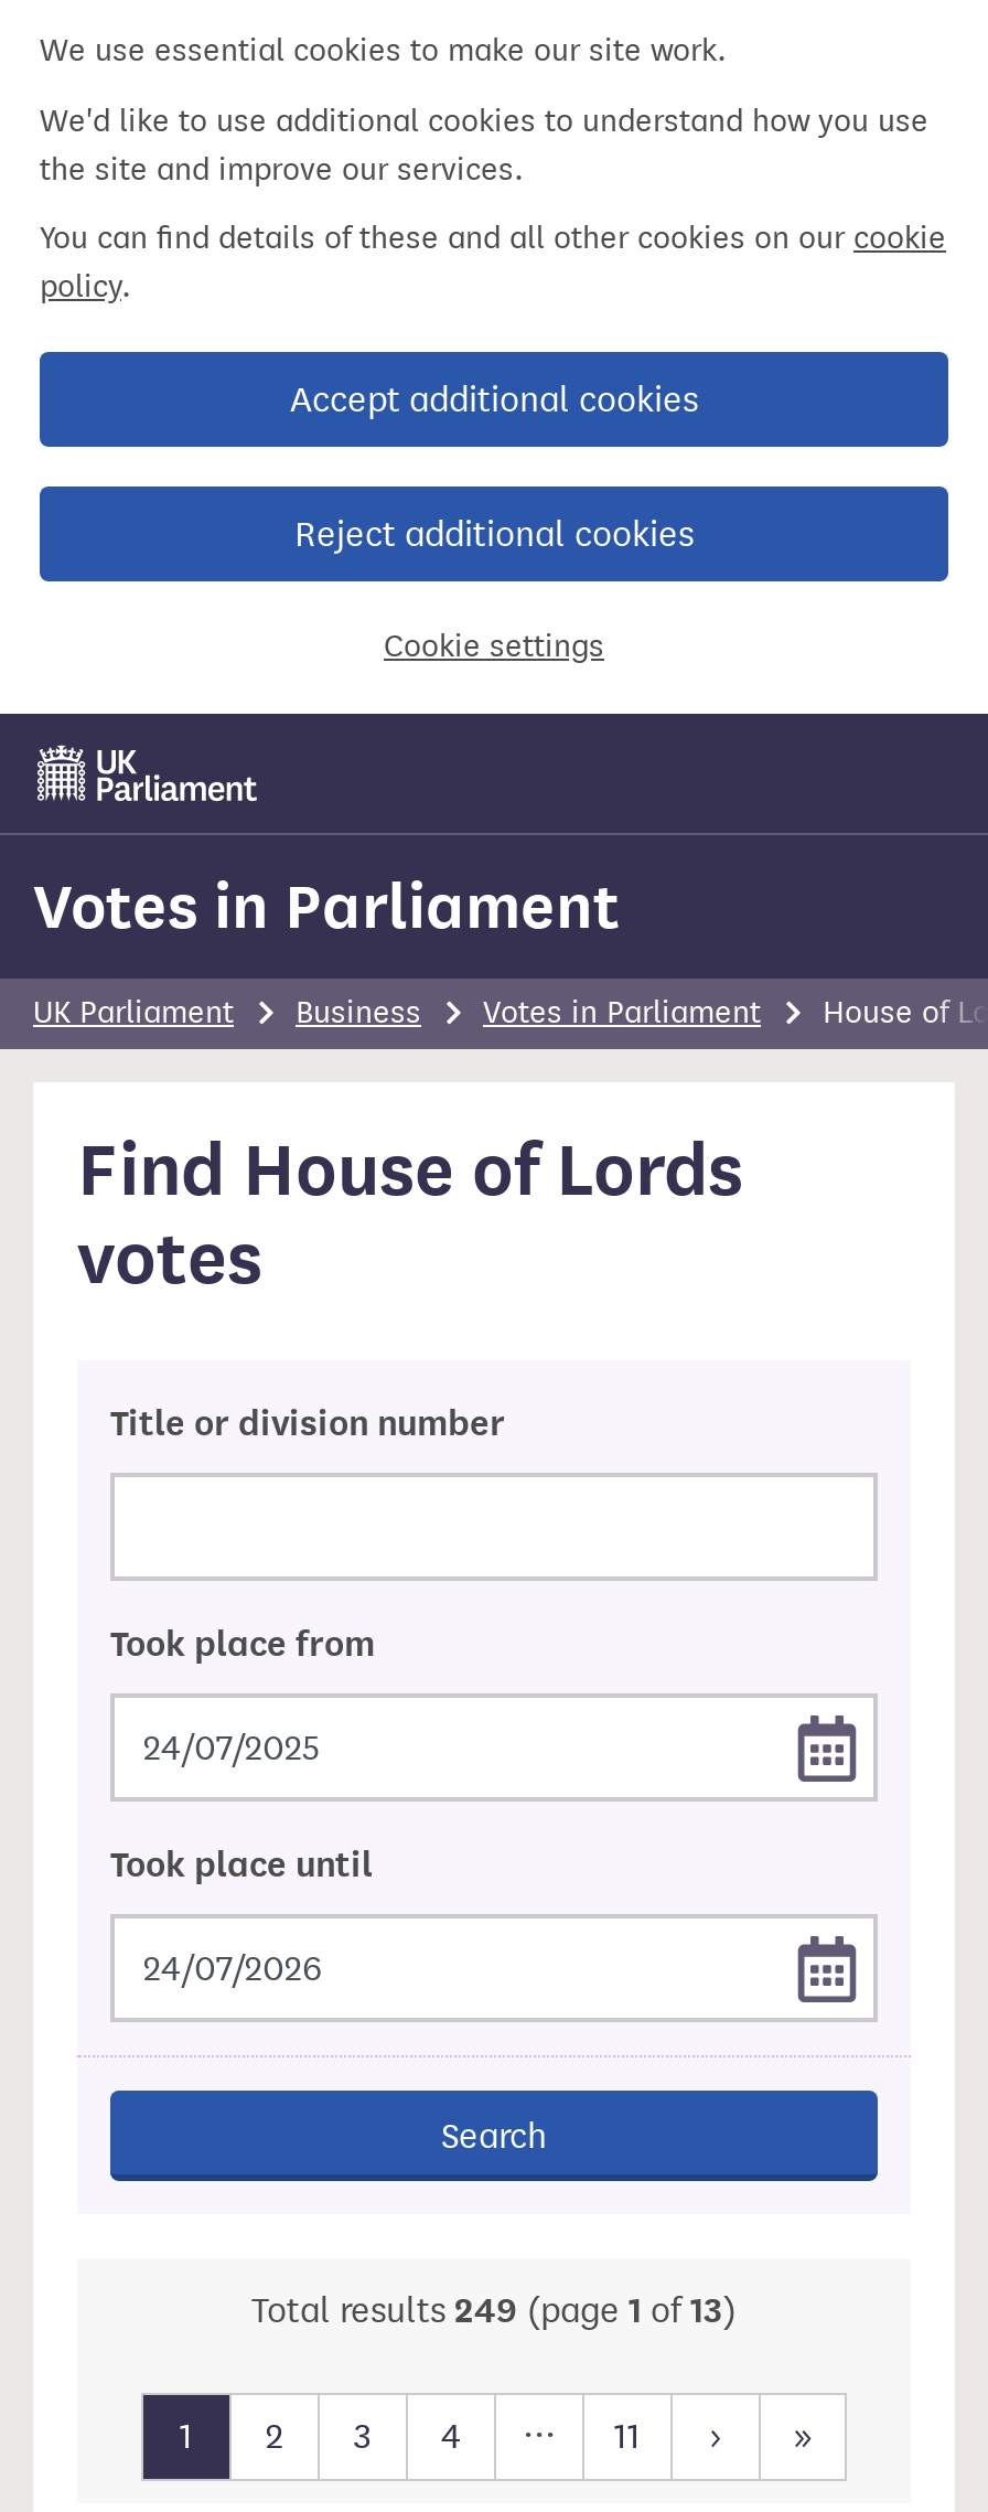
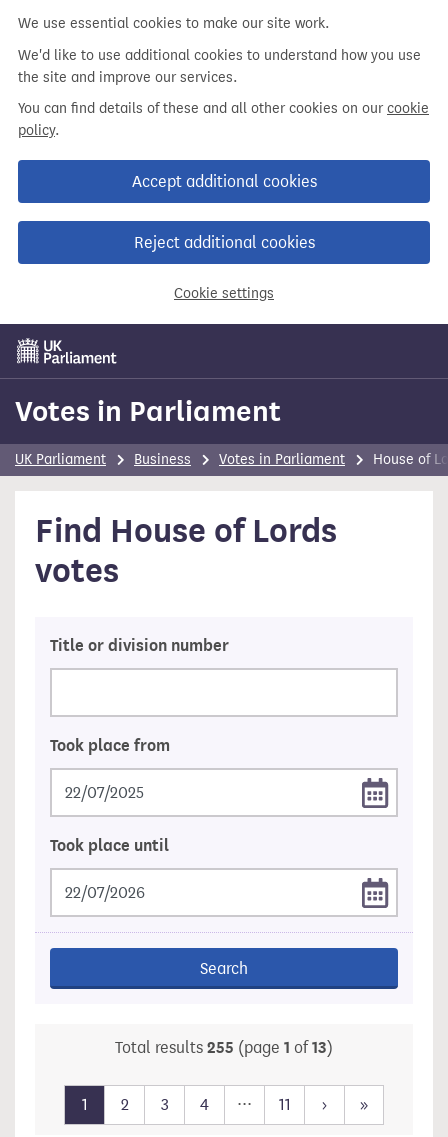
[251,2289,737,2334] Total results 249 (page 1 of 13) -> [115,1038,333,1058] Total results 255 (page 1 of 13)

